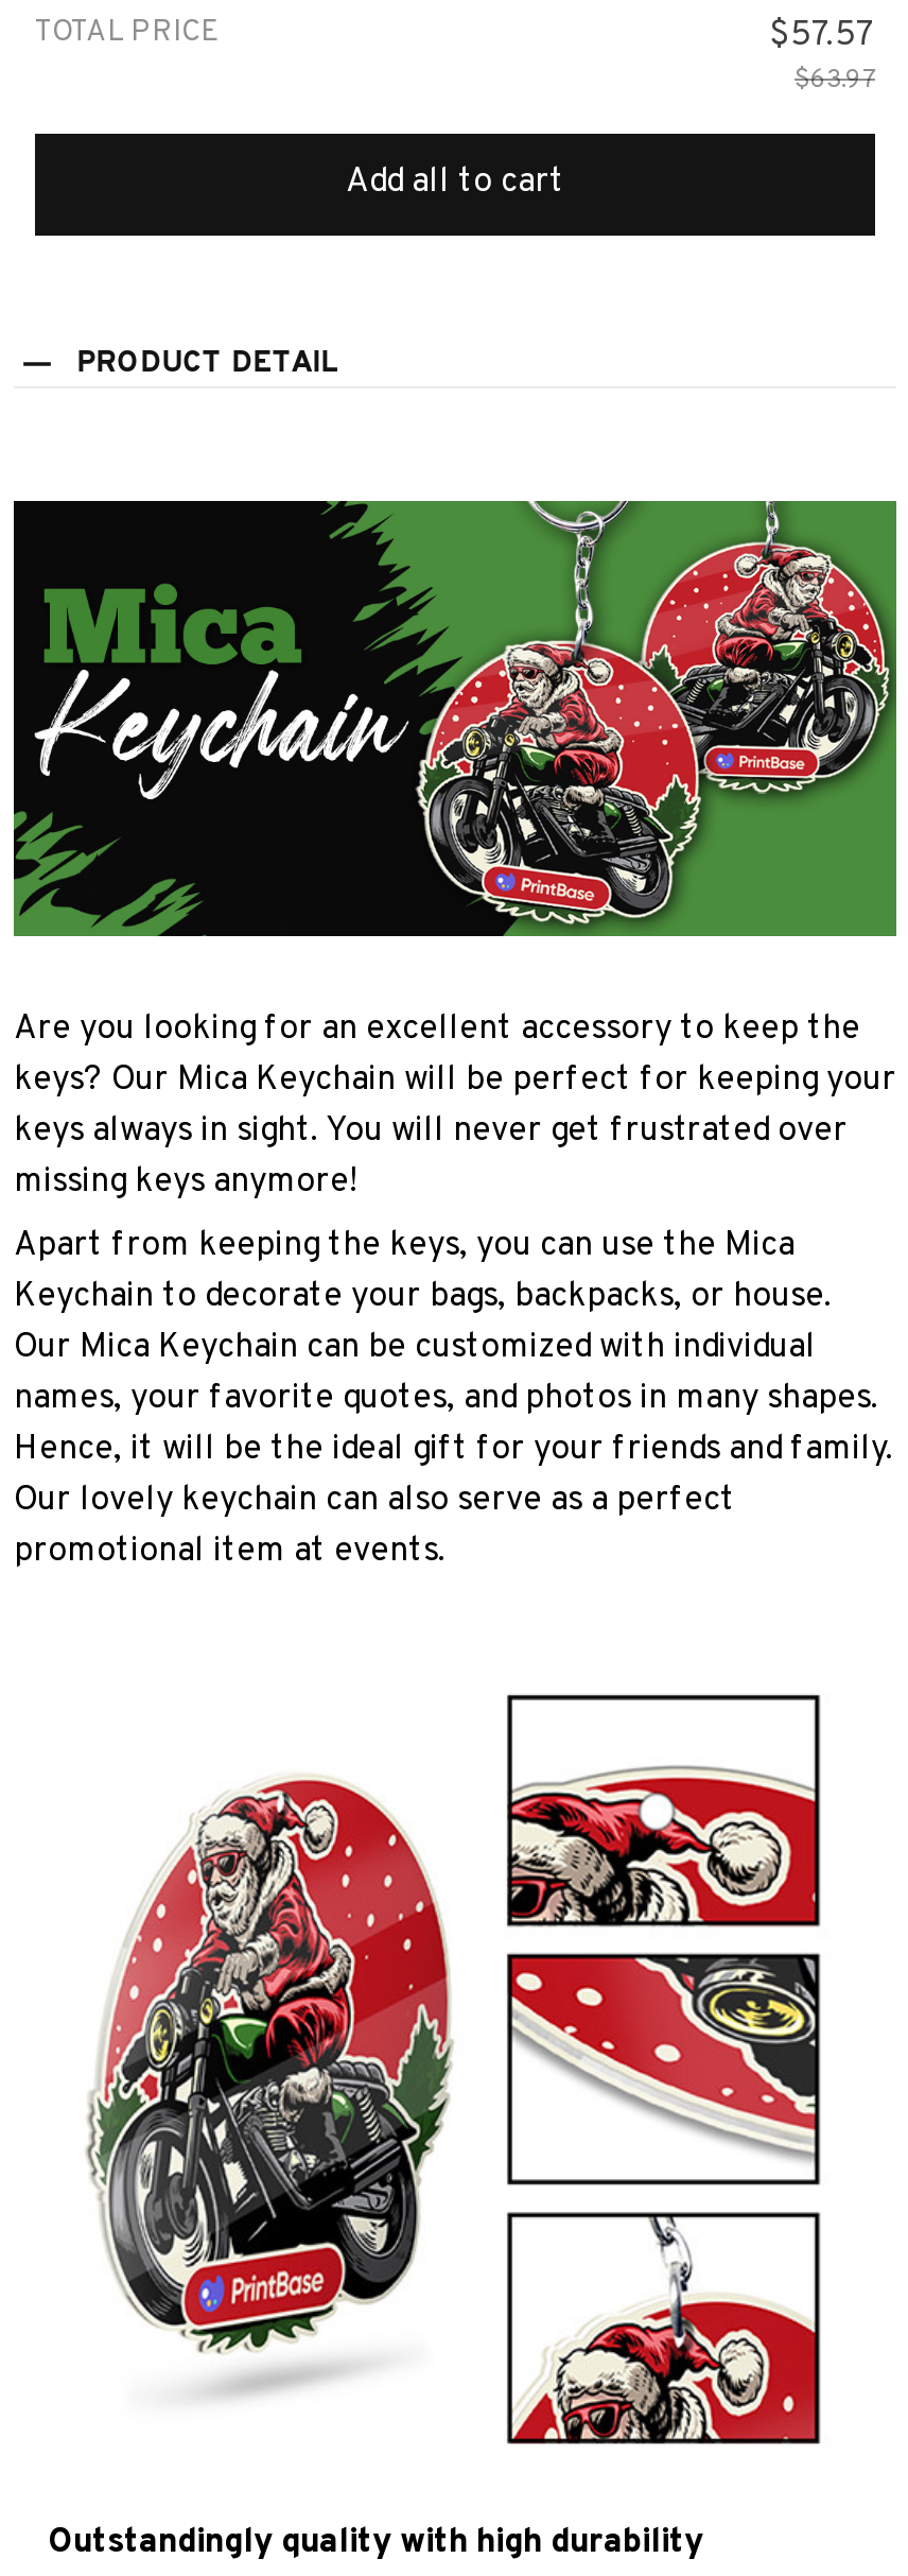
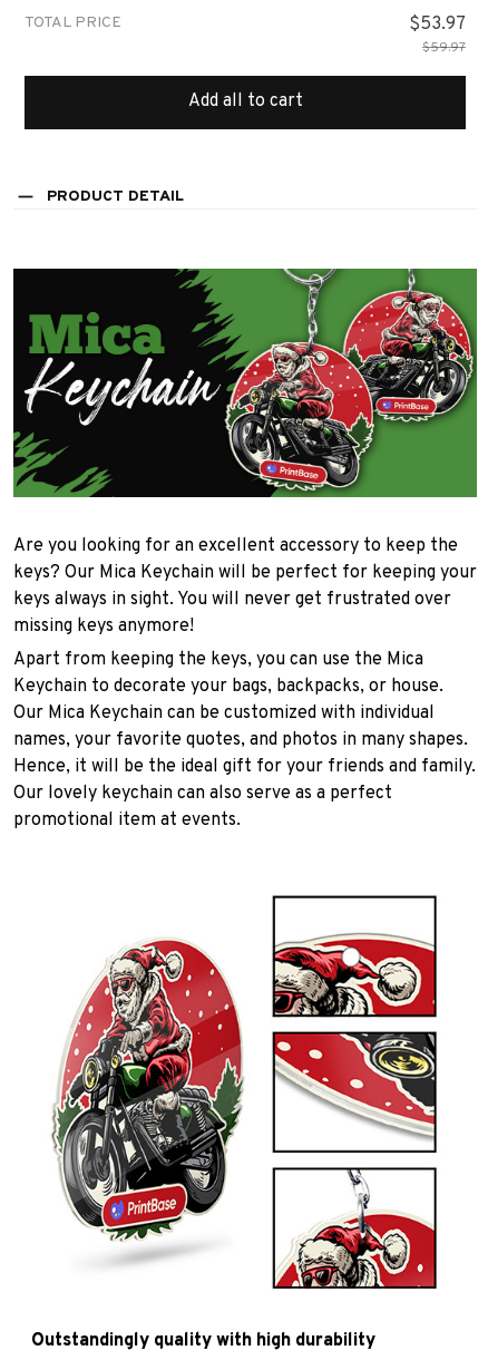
[769,14,875,57] $57.57 -> [409,13,466,35] $53.97
[794,63,875,97] $63.97 -> [422,39,466,57] $59.97

